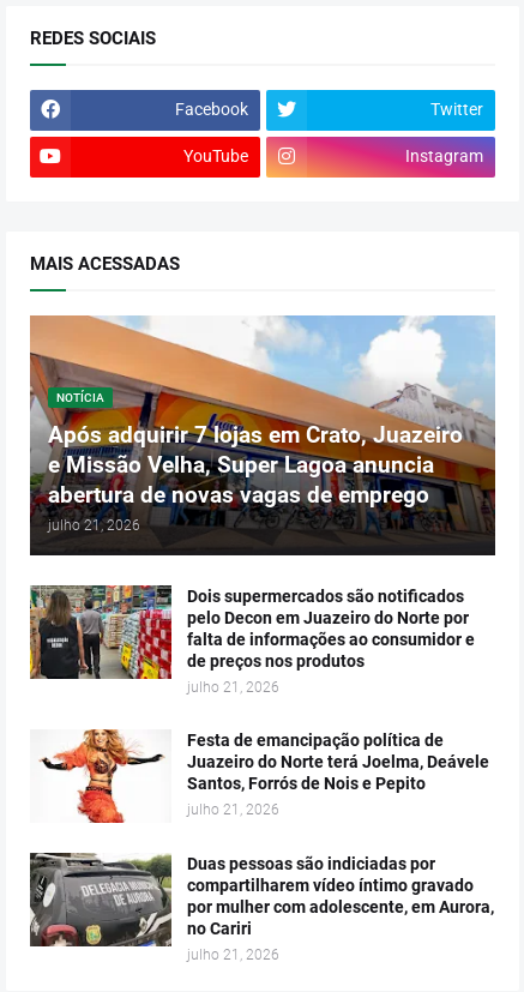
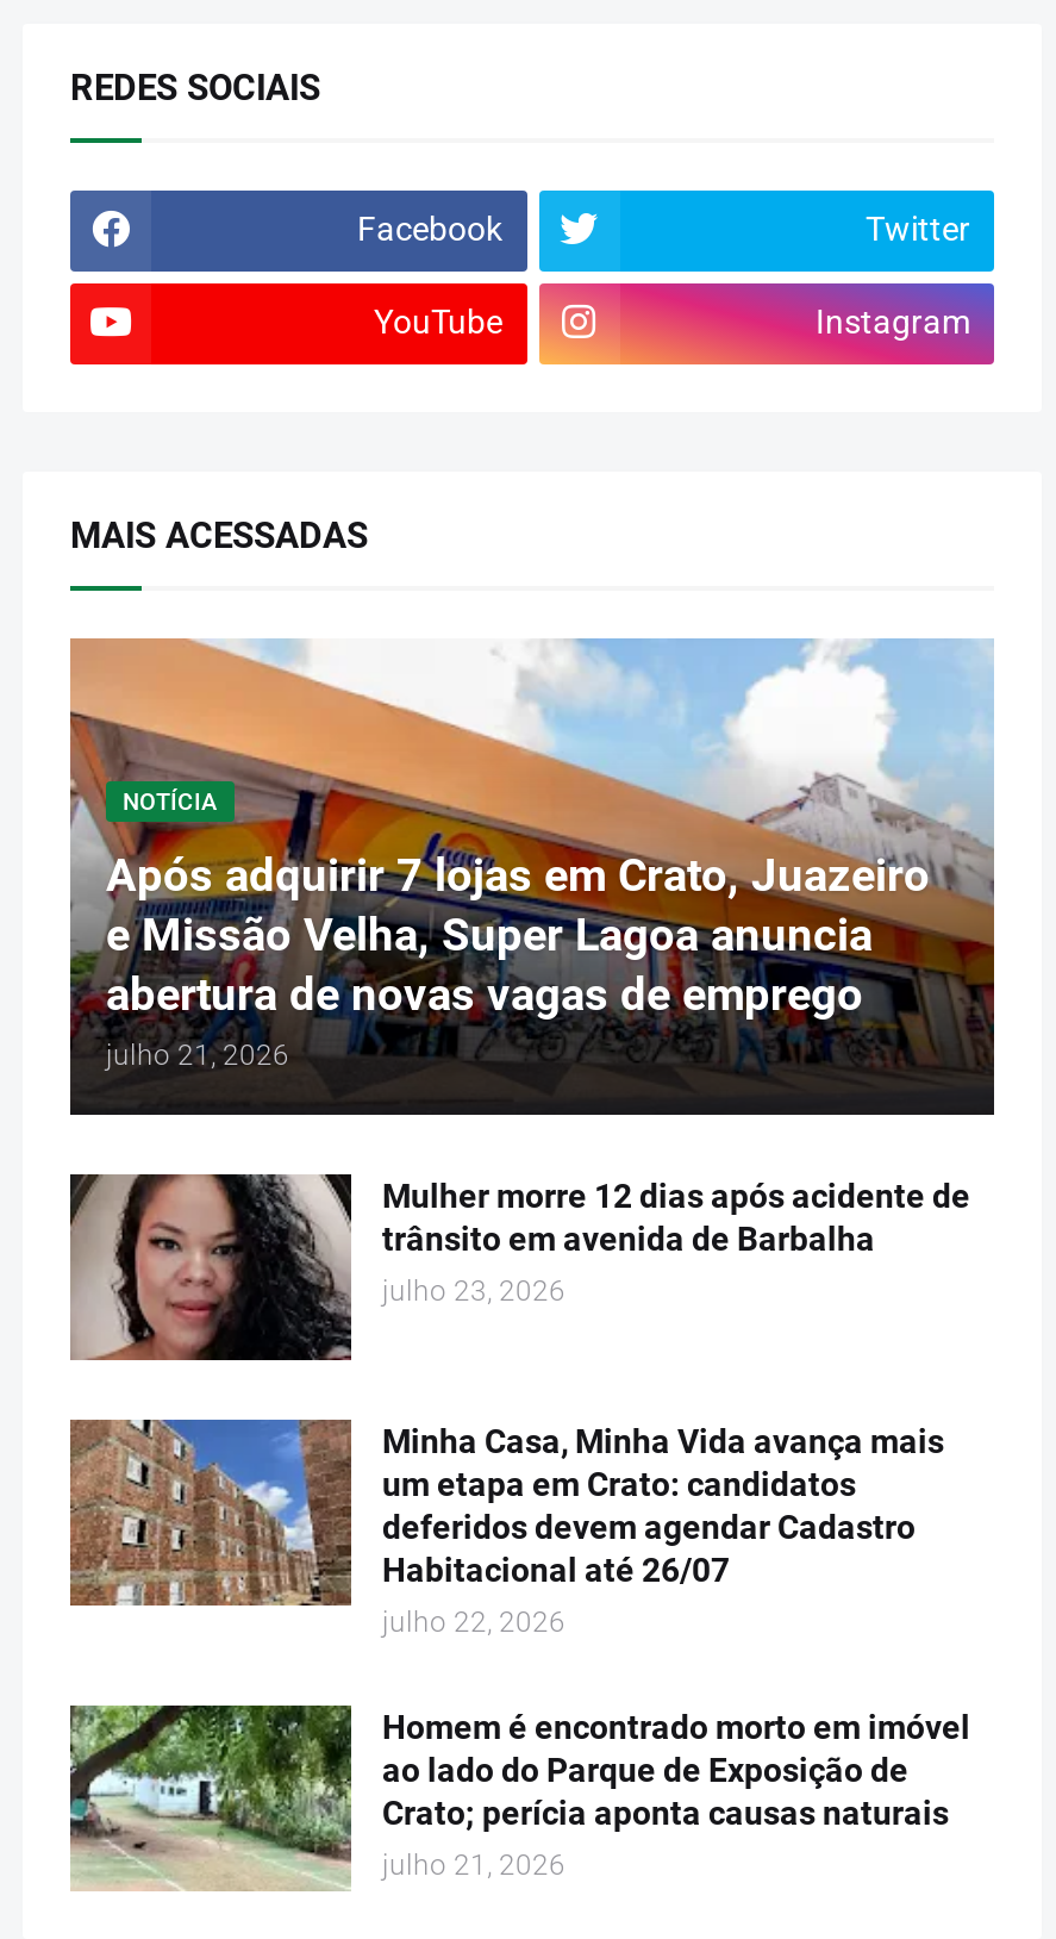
[29,584,475,695] [image] | Dois supermercados são notificados | pelo Decon em Juazeiro do Norte por | falta de informações ao consumidor e | de preços nos produtos | julho 21, 2026 -> [68,1172,970,1363] [image] | Mulher morre 12 dias após acidente de | trânsito em avenida de Barbalha | julho 23, 2026
[30,728,489,823] [image] | Festa de emancipação política de | Juazeiro do Norte terá Joelma, Deávele | Santos, Forrós de Nois e Pepito | julho 21, 2026 -> [68,1417,944,1638] [image] | Minha Casa, Minha Vida avança mais | um etapa em Crato: candidatos | deferidos devem agendar Cadastro | Habitacional até 26/07 | julho 22, 2026
[30,852,494,967] [image] | Duas pessoas são indiciadas por | compartilharem vídeo íntimo gravado | por mulher com adolescente, em Aurora, | no Cariri -> [70,1703,970,1891] [image] | Homem é encontrado morto em imóvel | ao lado do Parque de Exposição de | Crato; perícia aponta causas naturais

